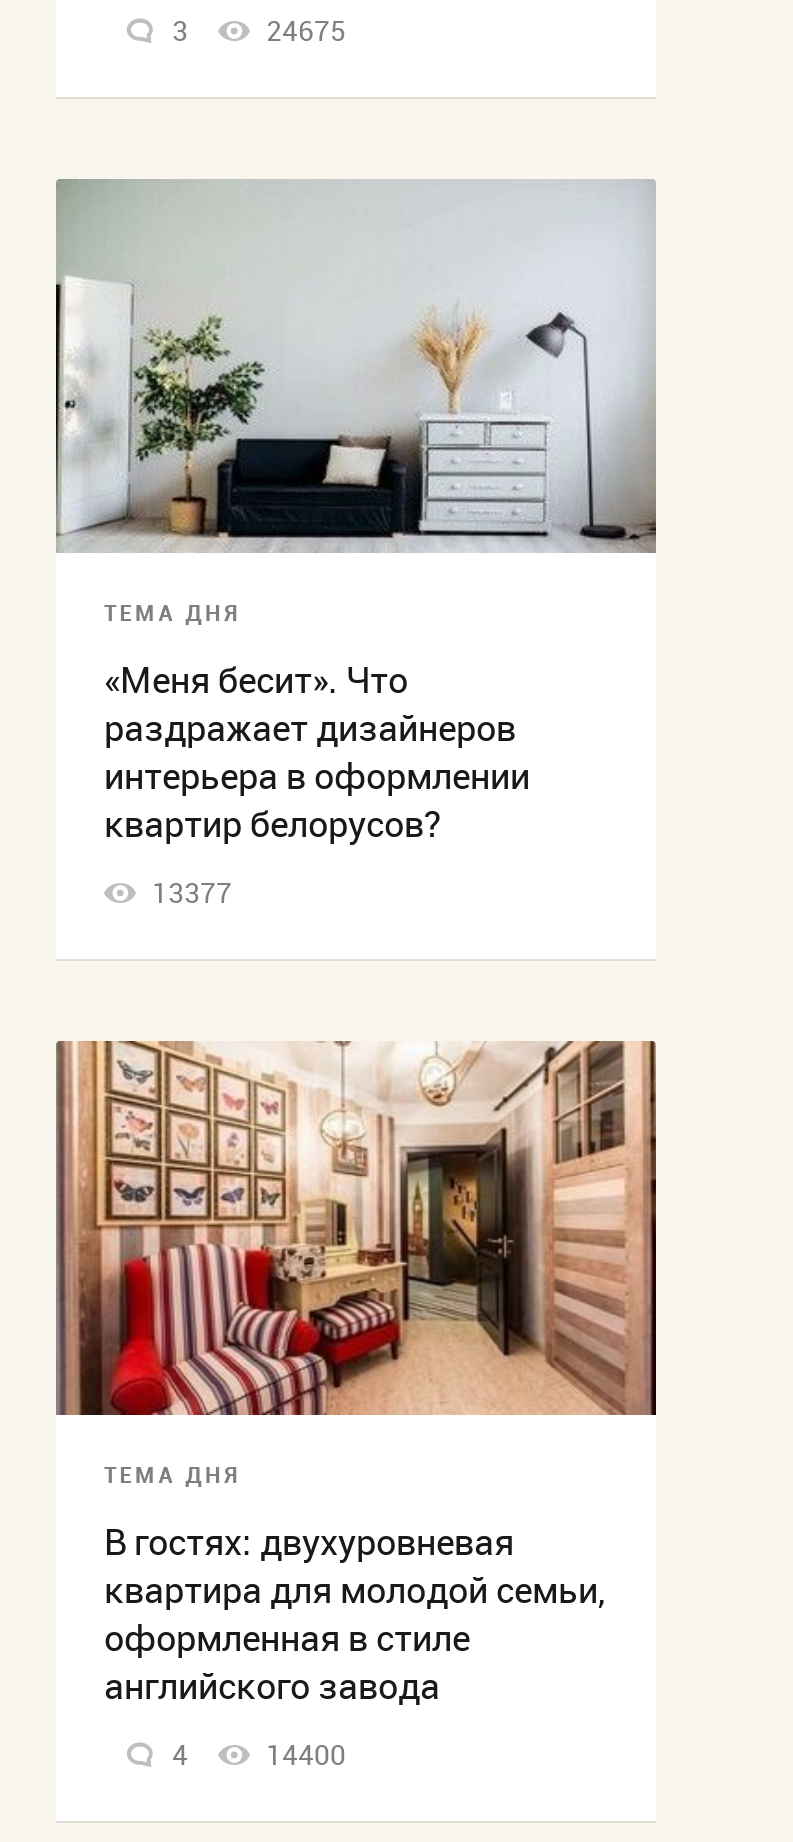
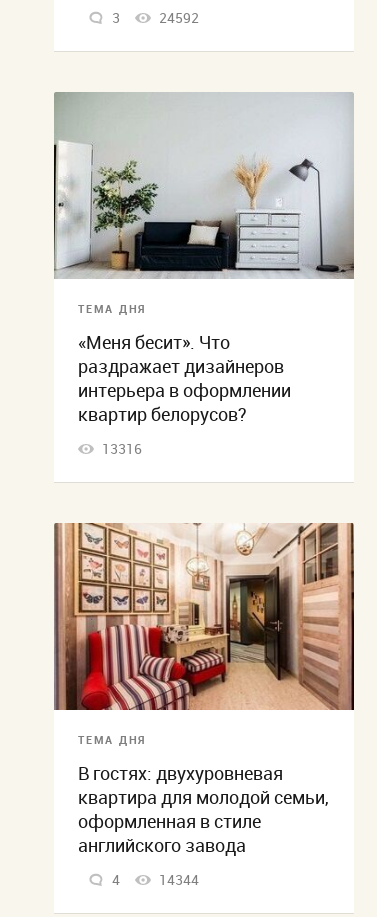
[266,15,346,47] 24675 -> [159,10,199,26] 24592
[152,877,232,909] 13377 -> [102,441,142,457] 13316
[266,1739,346,1771] 14400 -> [159,872,199,888] 14344

